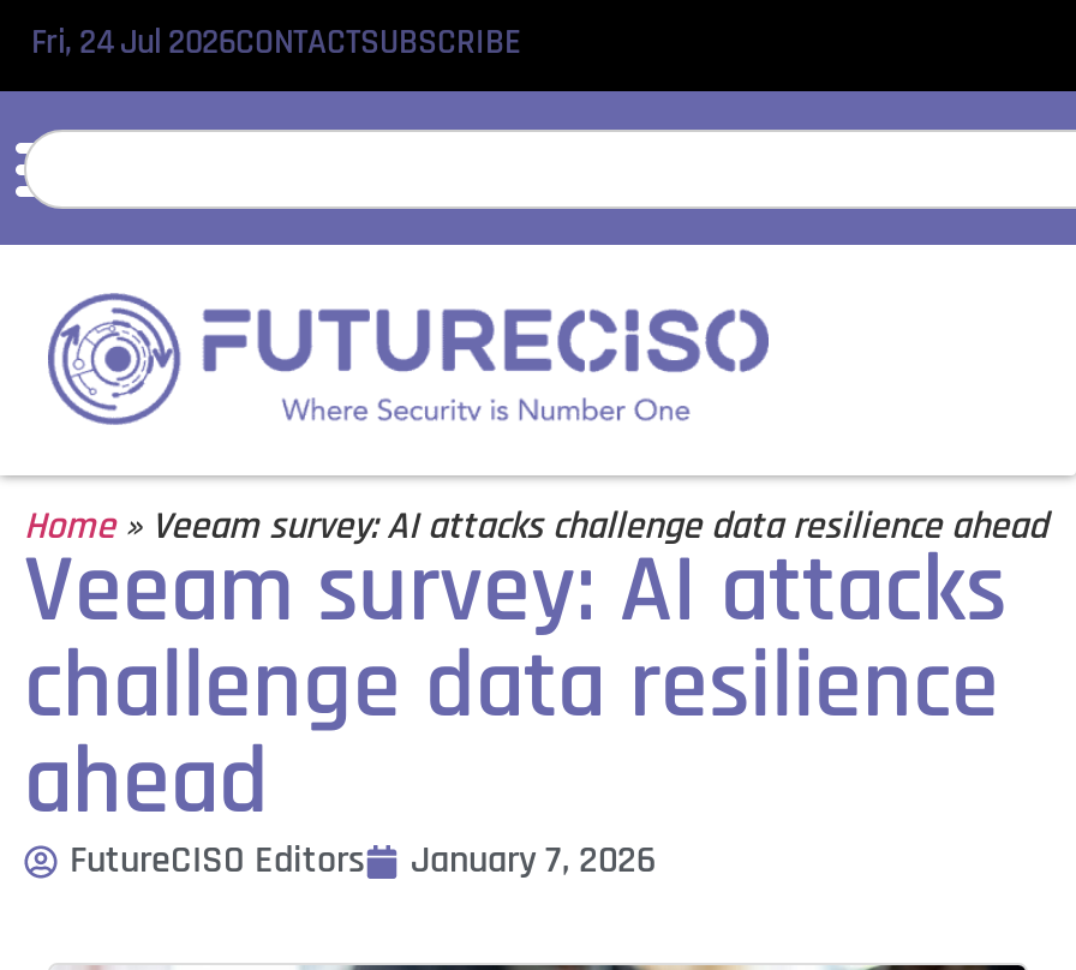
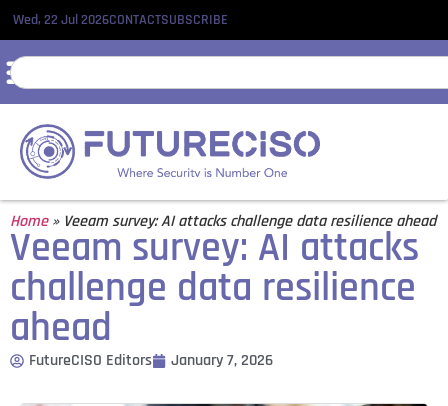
[31,22,521,65] Fri, 24 Jul 2026CONTACTSUBSCRIBE -> [13,11,228,29] Wed, 22 Jul 2026CONTACTSUBSCRIBE

